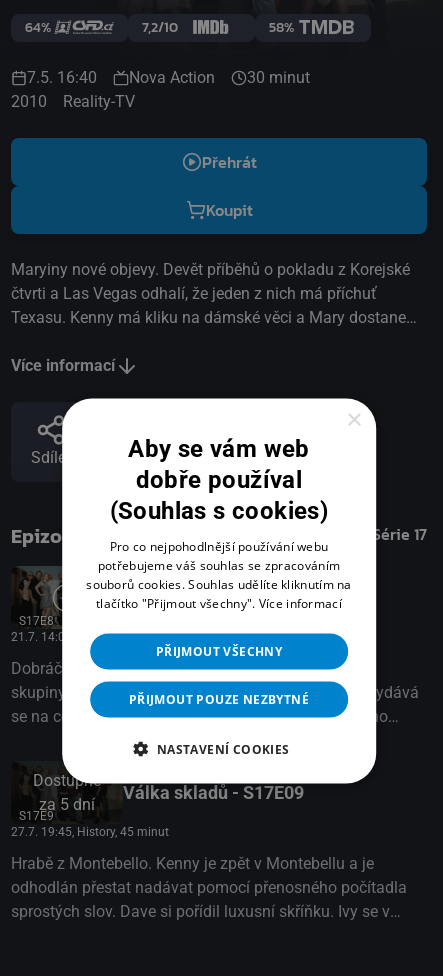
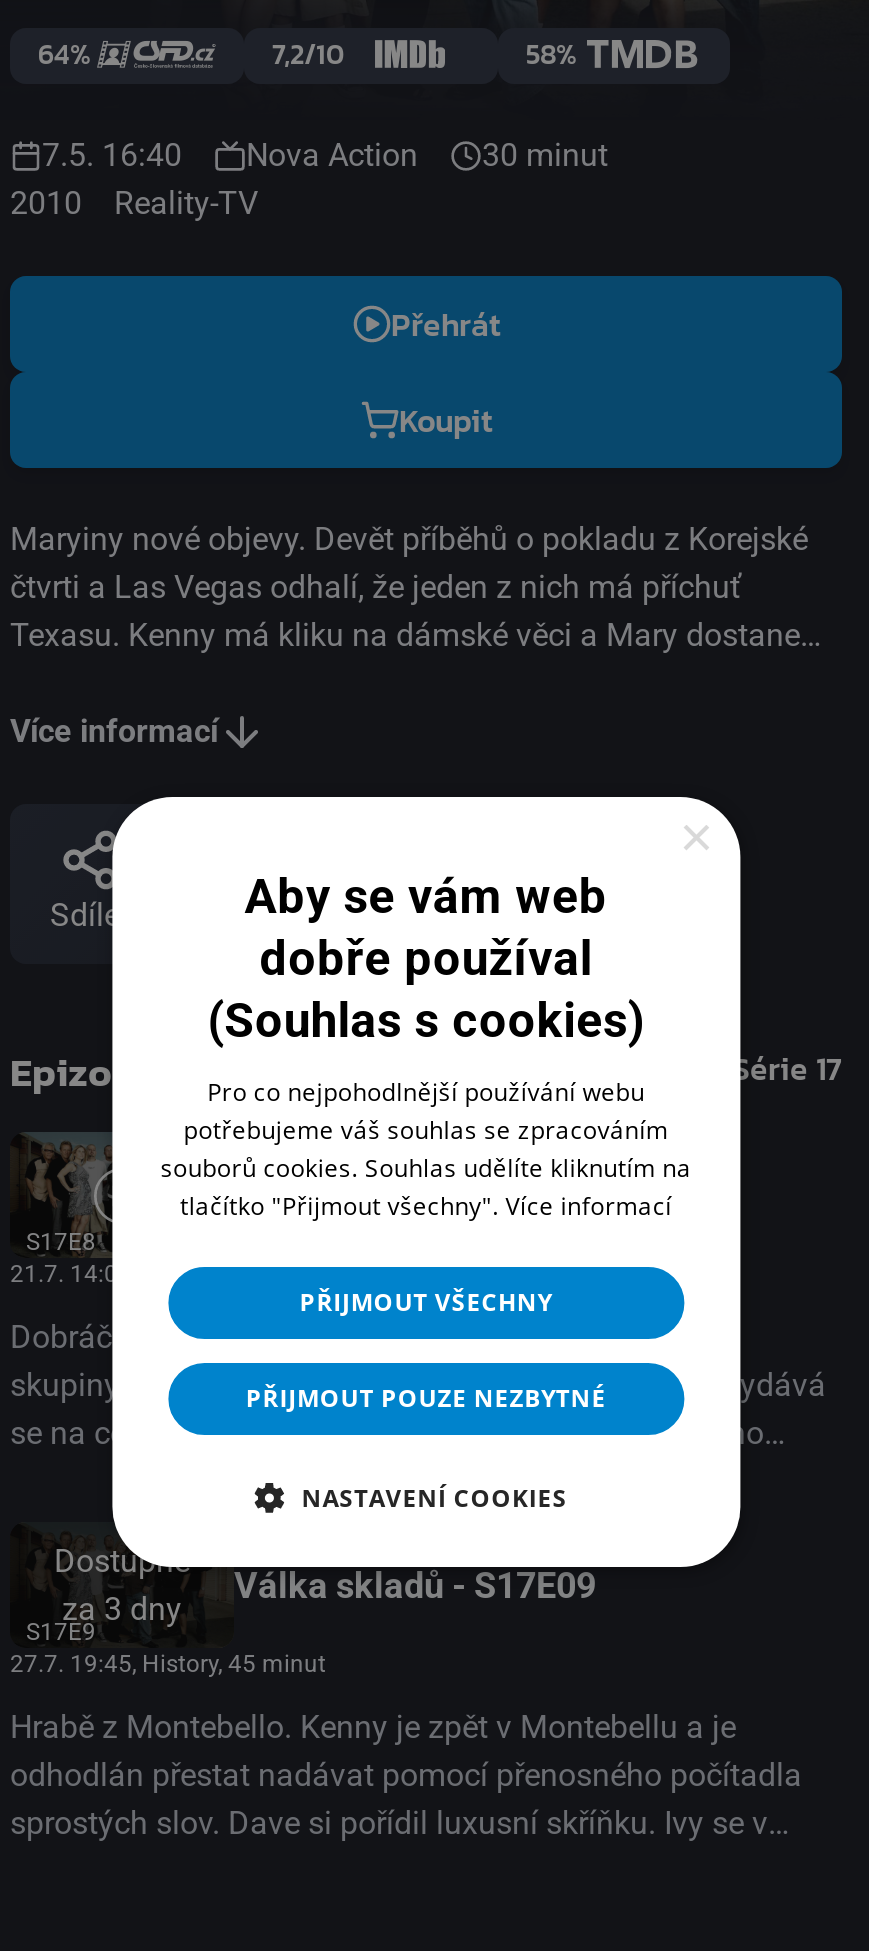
[39,794,95,813] za 5 dní -> [62,1589,182,1627] za 3 dny

